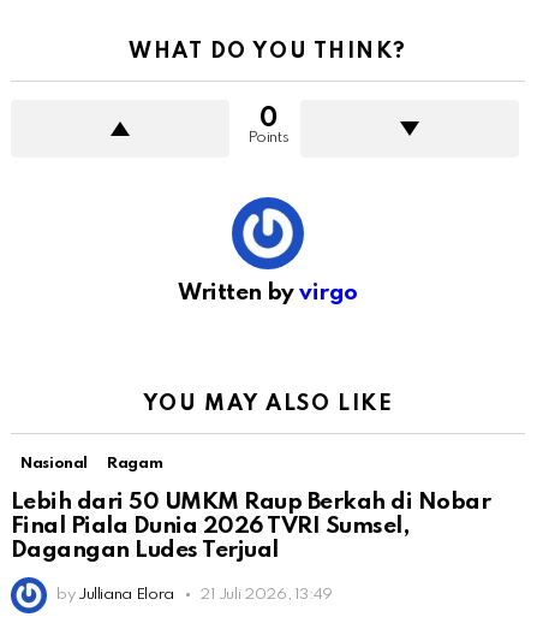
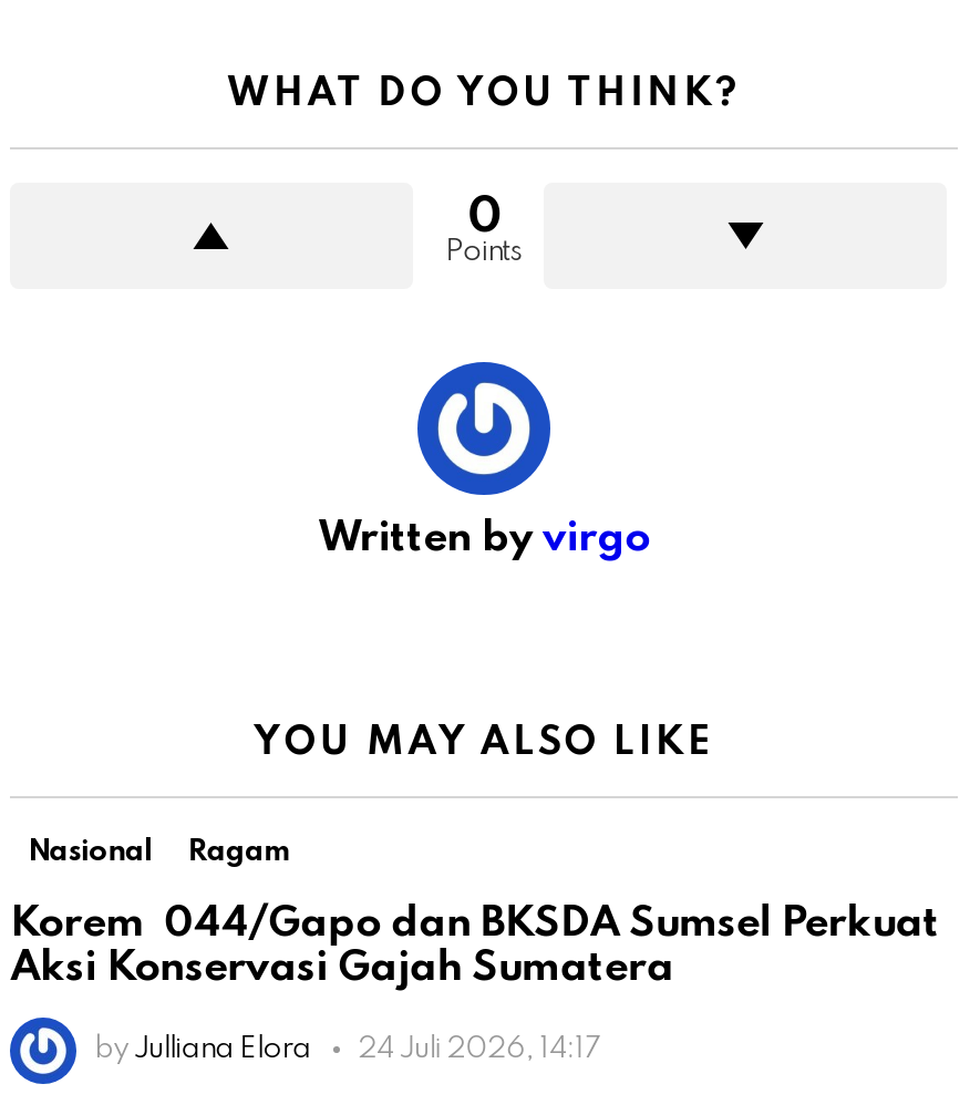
[11,490,490,561] Lebih dari 50 UMKM Raup Berkah di Nobar | Final Piala Dunia 2026 TVRI Sumsel, | Dagangan Ludes Terjual -> [10,901,939,988] Korem 044/Gapo dan BKSDA Sumsel Perkuat | Aksi Konservasi Gajah Sumatera
[56,586,333,602] by Julliana Elora 21 Juli 2026, 13:49 -> [94,1034,601,1063] by Julliana Elora 24 Juli 2026, 14:17

